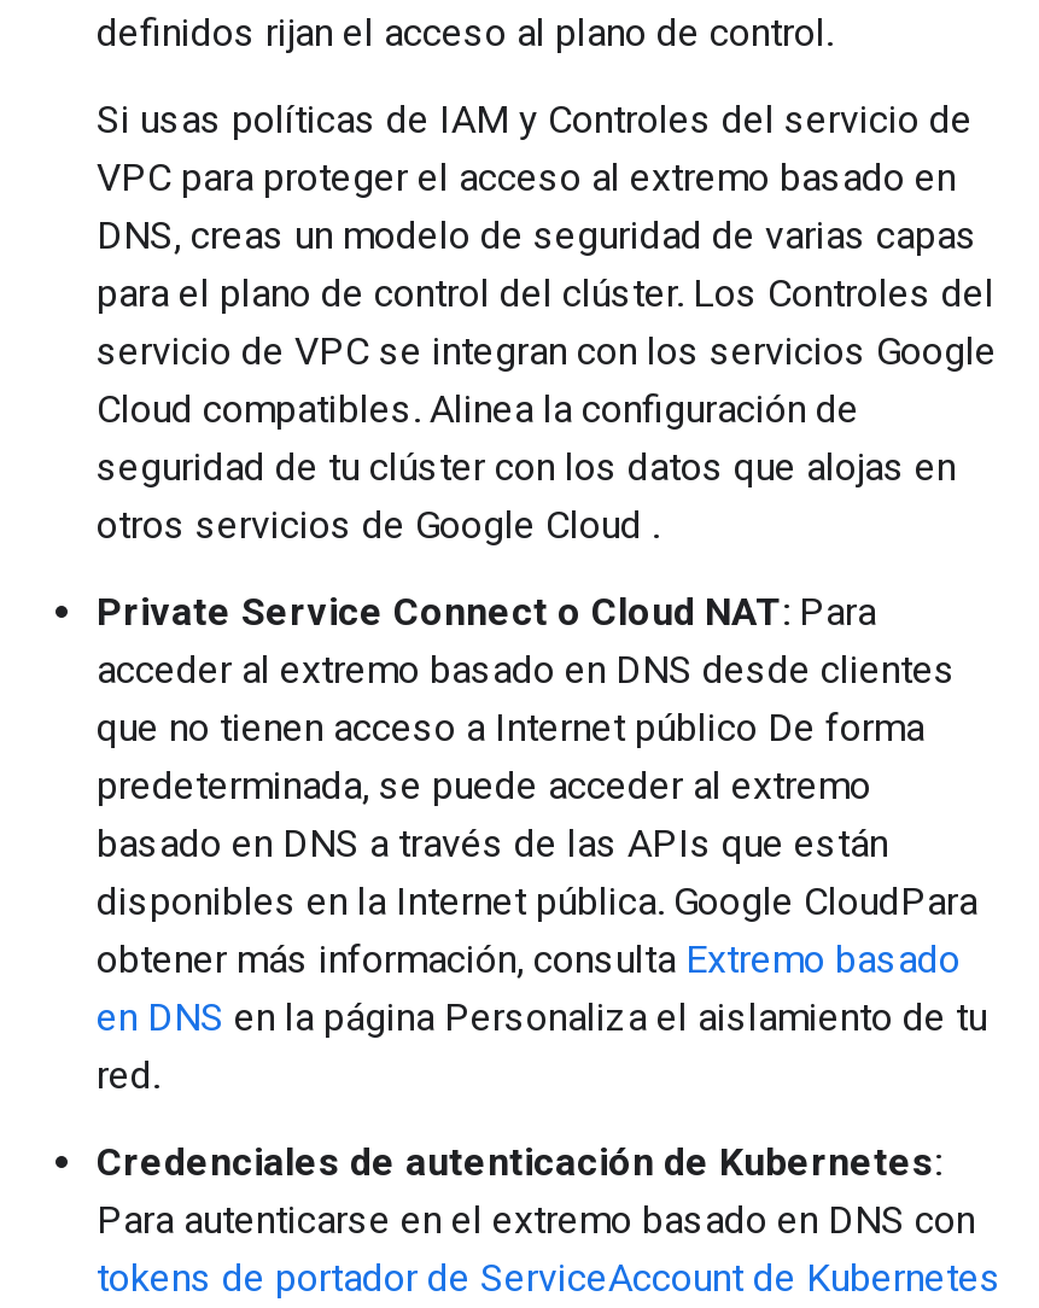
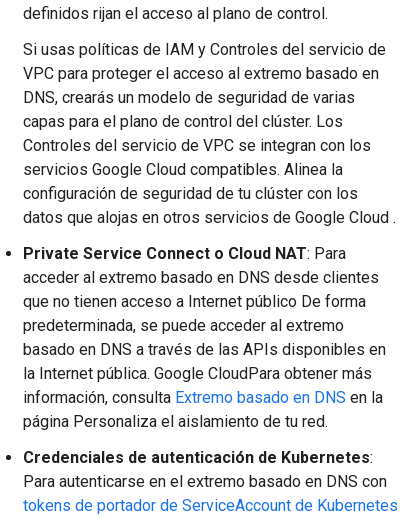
[97,212,997,548] DNS, creas un modelo de seguridad de varias capas | para el plano de control del clúster. Los Controles del | servicio de VPC se integran con los servicios Google | Cloud compatibles. Alinea la configuración de | seguridad de tu clúster con los datos que alojas en | otros servicios de Google Cloud . -> [23,88,396,227] DNS, crearás un modelo de seguridad de varias | capas para el plano de control del clúster. Los | Controles del servicio de VPC se integran con los | servicios Google Cloud compatibles. Alinea la | configuración de seguridad de tu clúster con los | datos que alojas en otros servicios de Google Cloud .
[97,821,987,1098] basado en DNS a través de las APIs que están | disponibles en la Internet pública. Google CloudPara | obtener más información, consulta Extremo basado | en DNS en la página Personaliza el aislamiento de tu | red. -> [23,340,386,431] basado en DNS a través de las APIs disponibles en | la Internet pública. Google CloudPara obtener más | información, consulta Extremo basado en DNS en la | página Personaliza el aislamiento de tu red.

